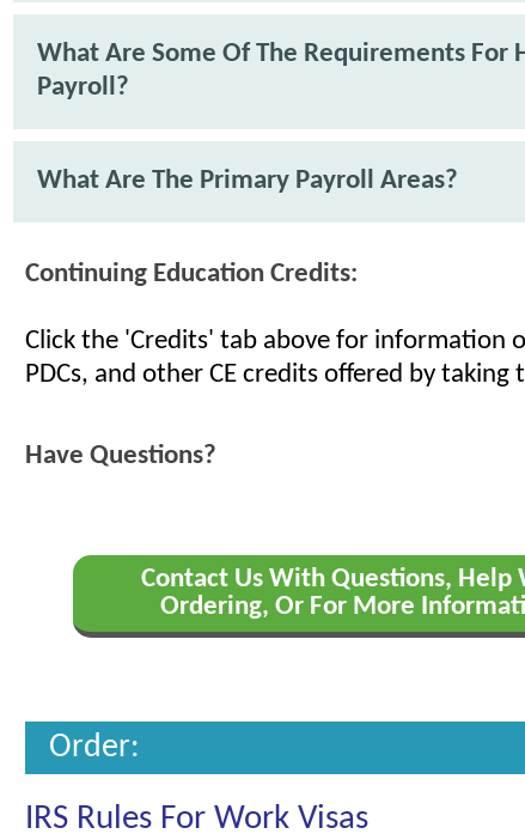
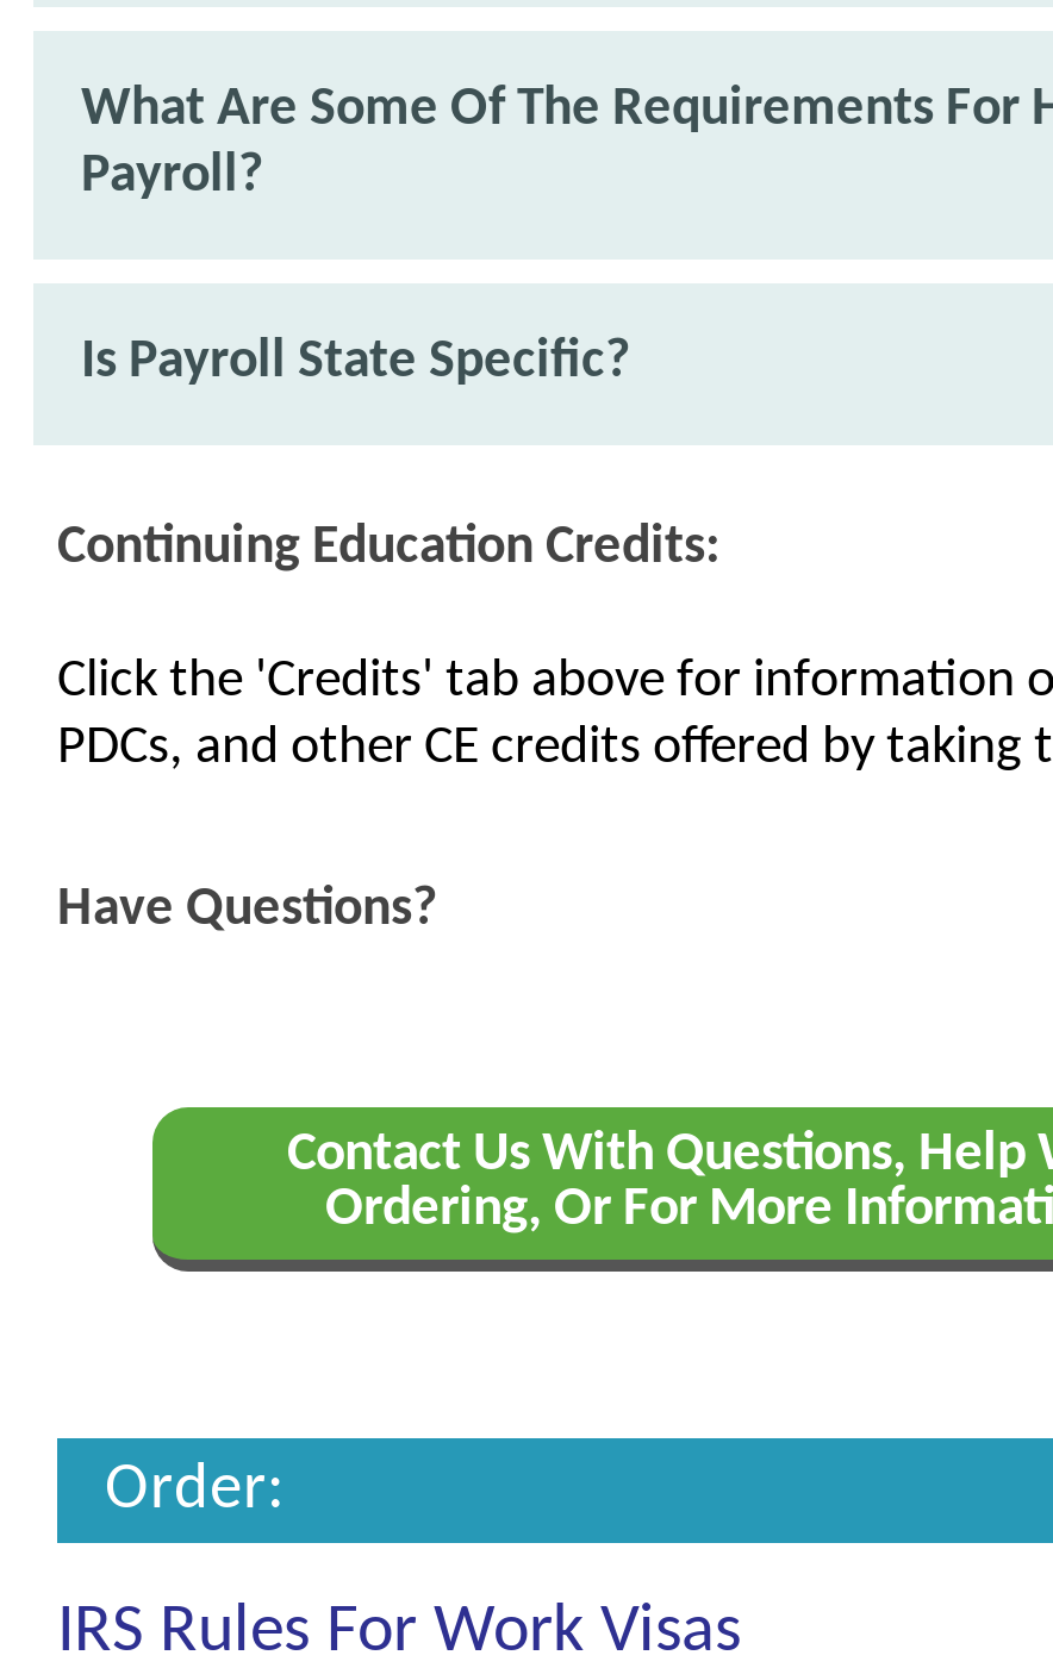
[37,168,458,195] What Are The Primary Payroll Areas? -> [81,336,631,391] Is Payroll State Specific?

